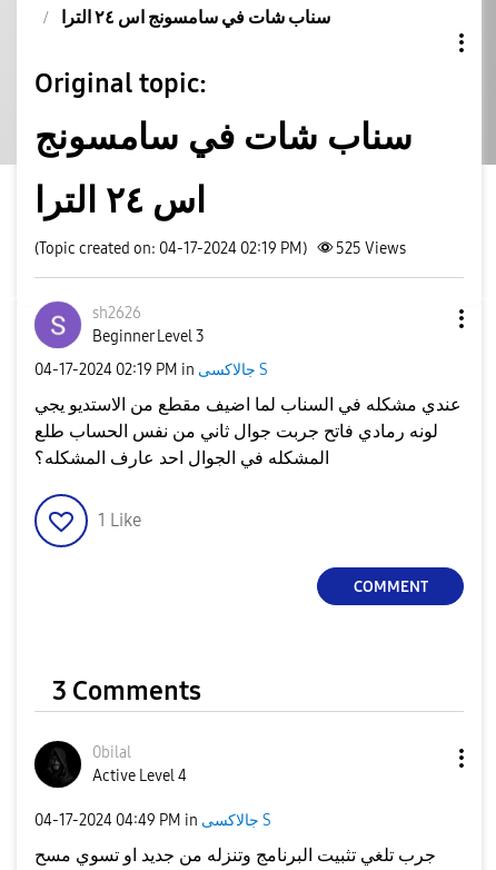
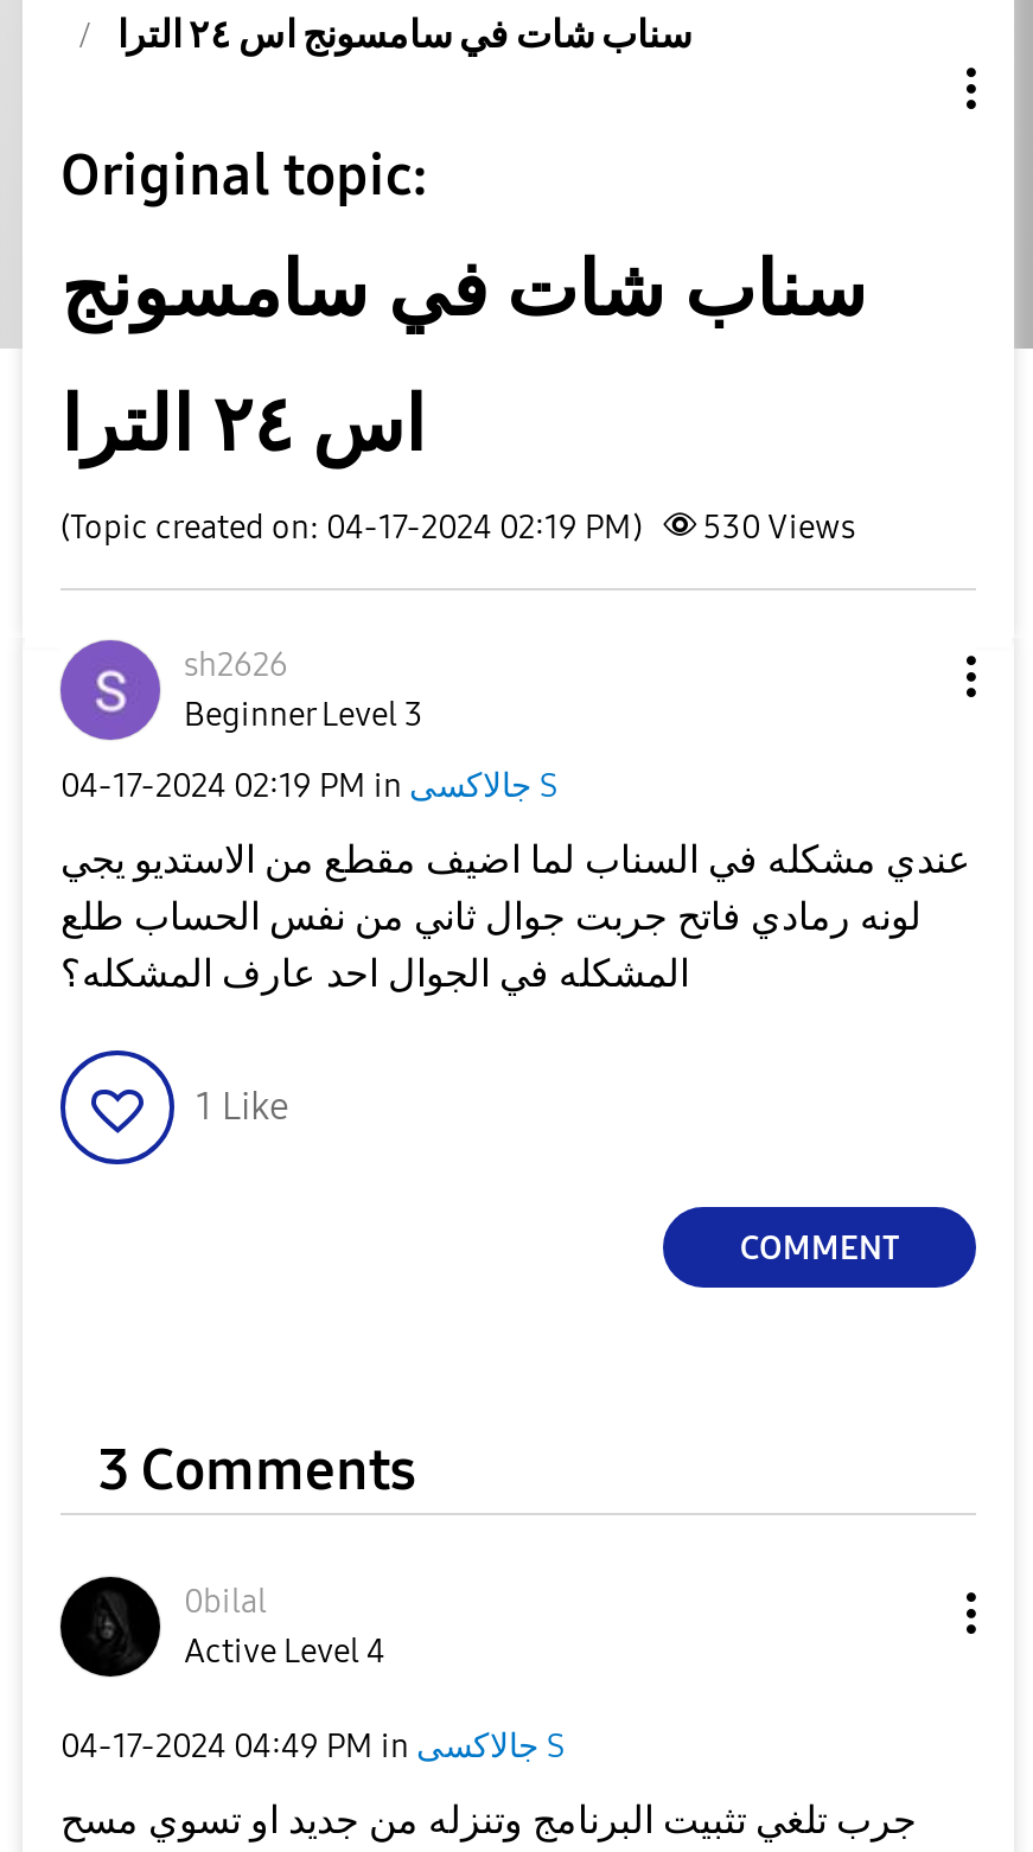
[34,239,406,258] (Topic created on: 04-17-2024 02:19 PM) 525 Views -> [60,507,855,548] (Topic created on: 04-17-2024 02:19 PM) 530 Views

